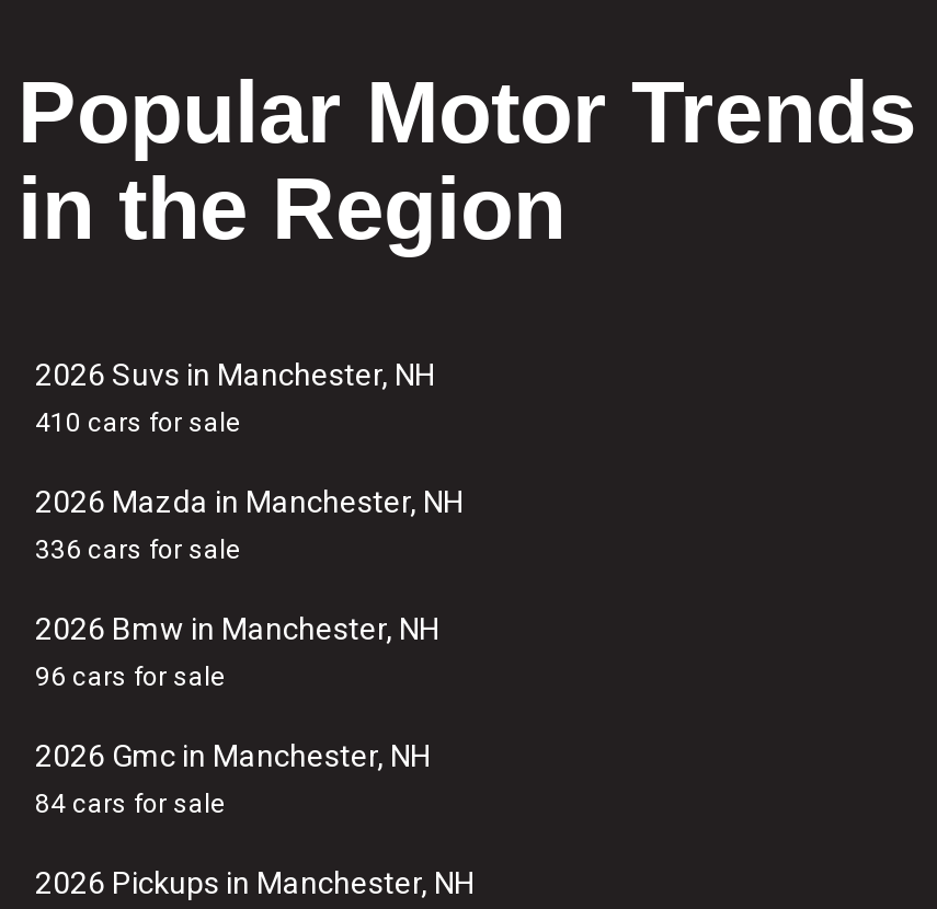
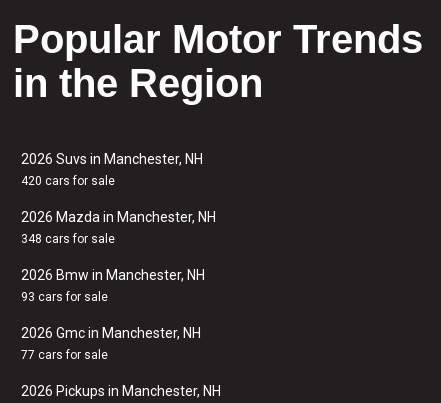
[35,407,241,438] 410 cars for sale -> [21,174,115,188] 420 cars for sale
[35,534,241,565] 336 cars for sale -> [21,232,115,246] 348 cars for sale
[35,661,226,692] 96 cars for sale -> [21,290,108,304] 93 cars for sale
[35,789,226,819] 84 cars for sale -> [21,348,108,362] 77 cars for sale

